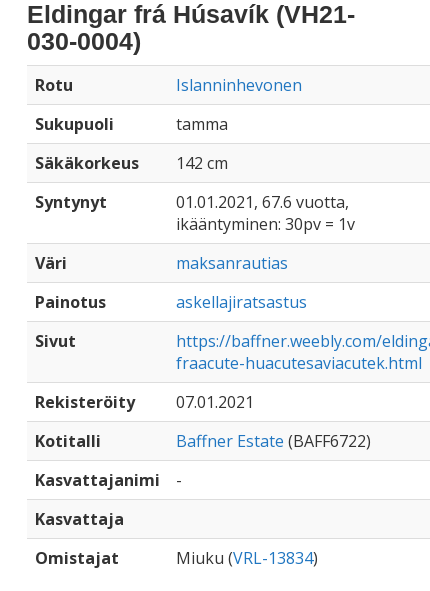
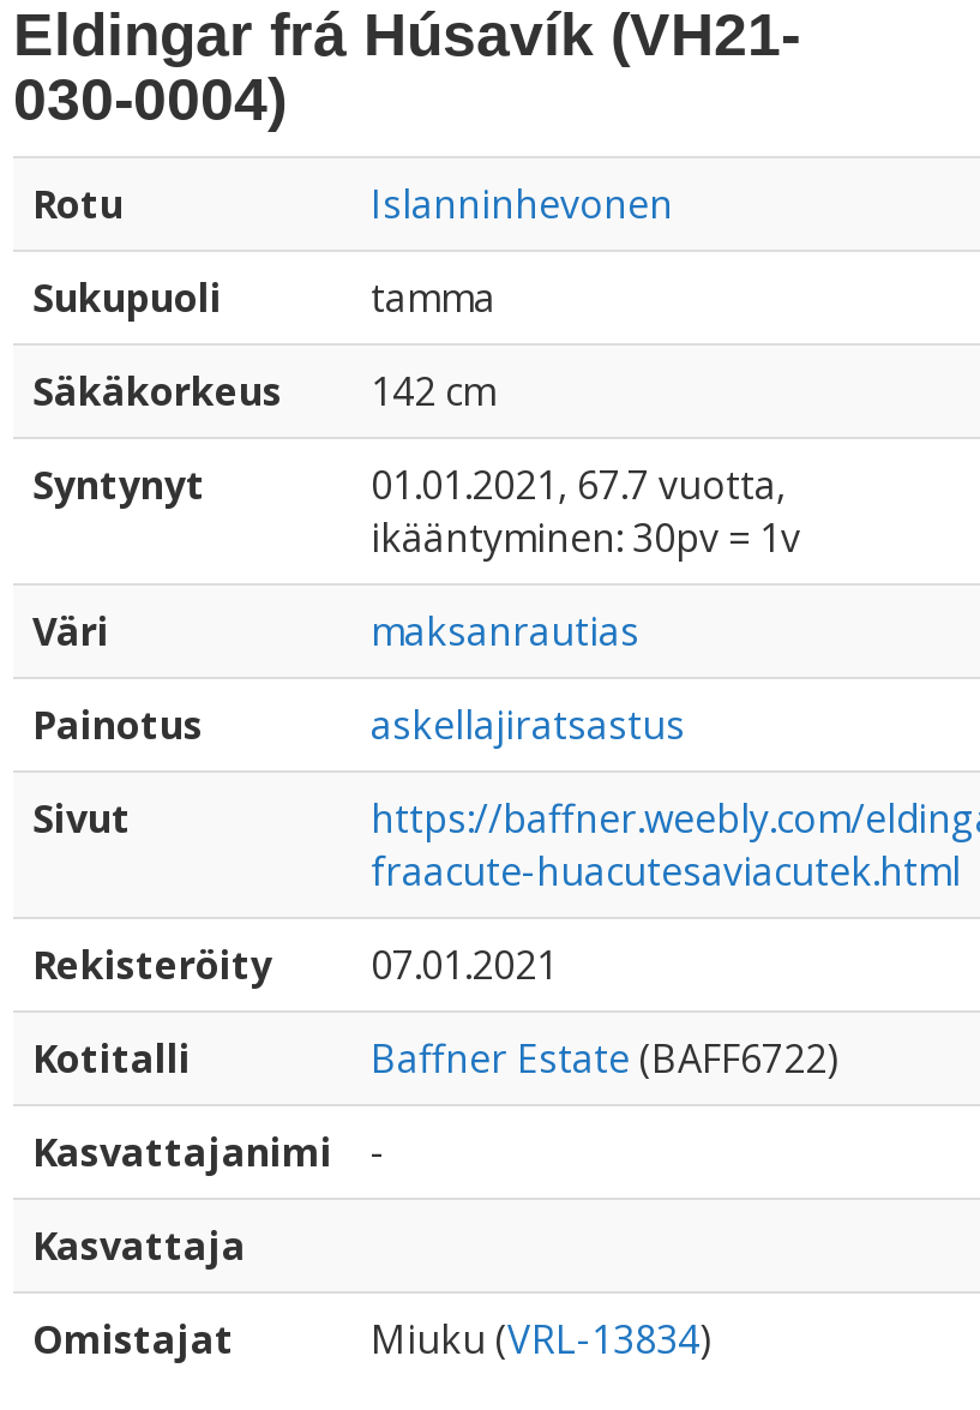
[176,191,349,213] 01.01.2021, 67.6 vuotta, -> [371,458,786,511] 01.01.2021, 67.7 vuotta,

